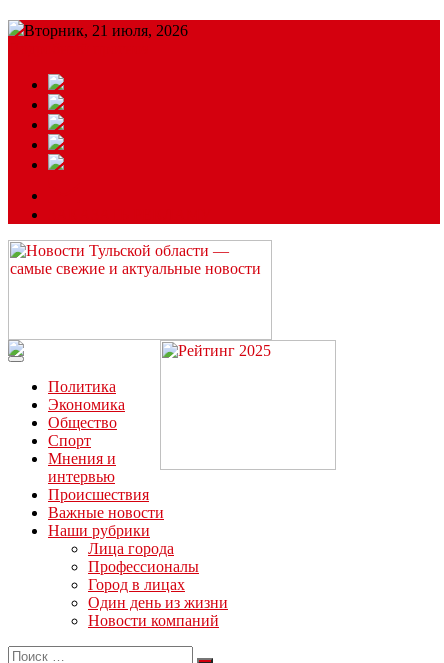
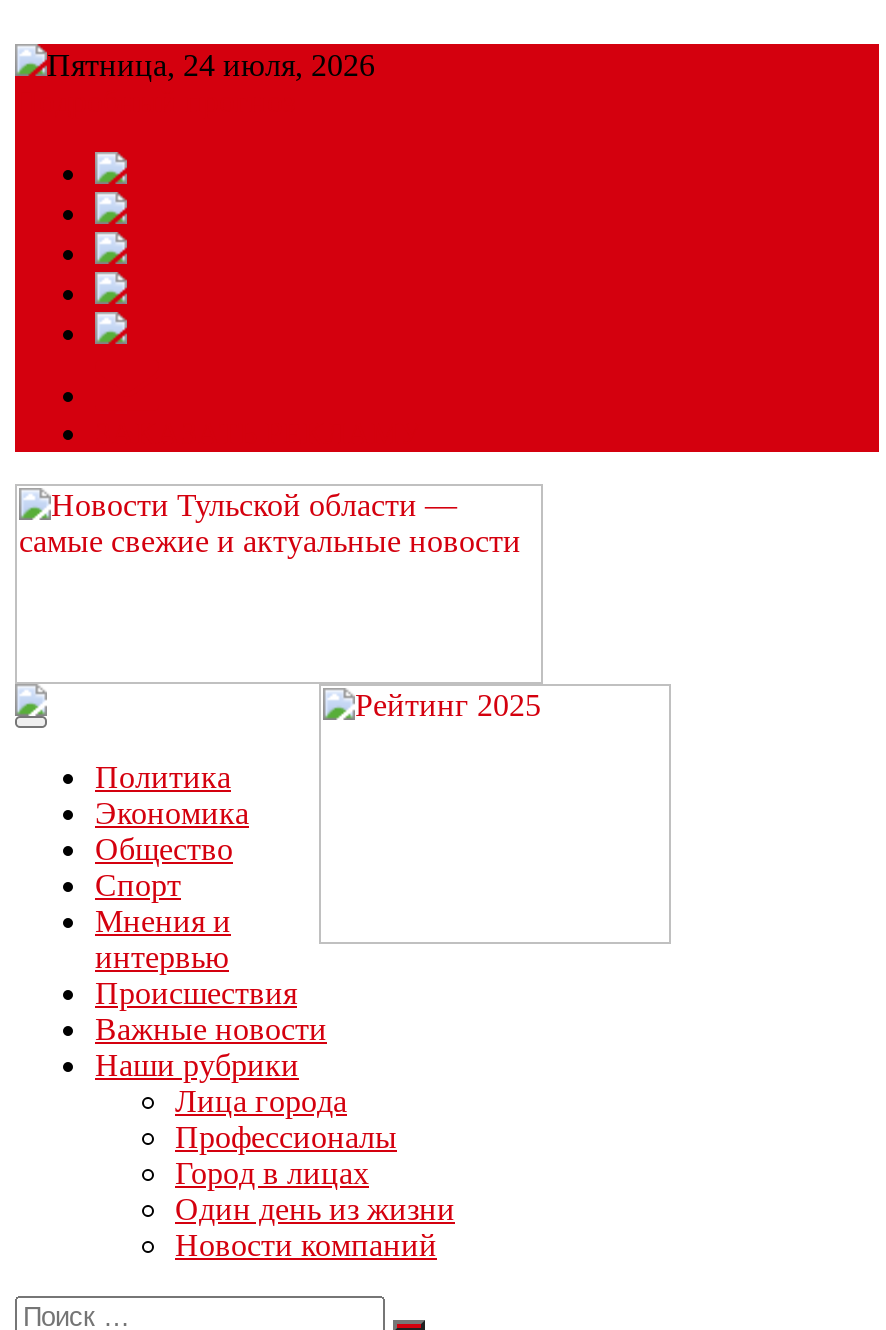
[24,22,188,39] Вторник, 21 июля, 2026 -> [47,48,375,82] Пятница, 24 июля, 2026

